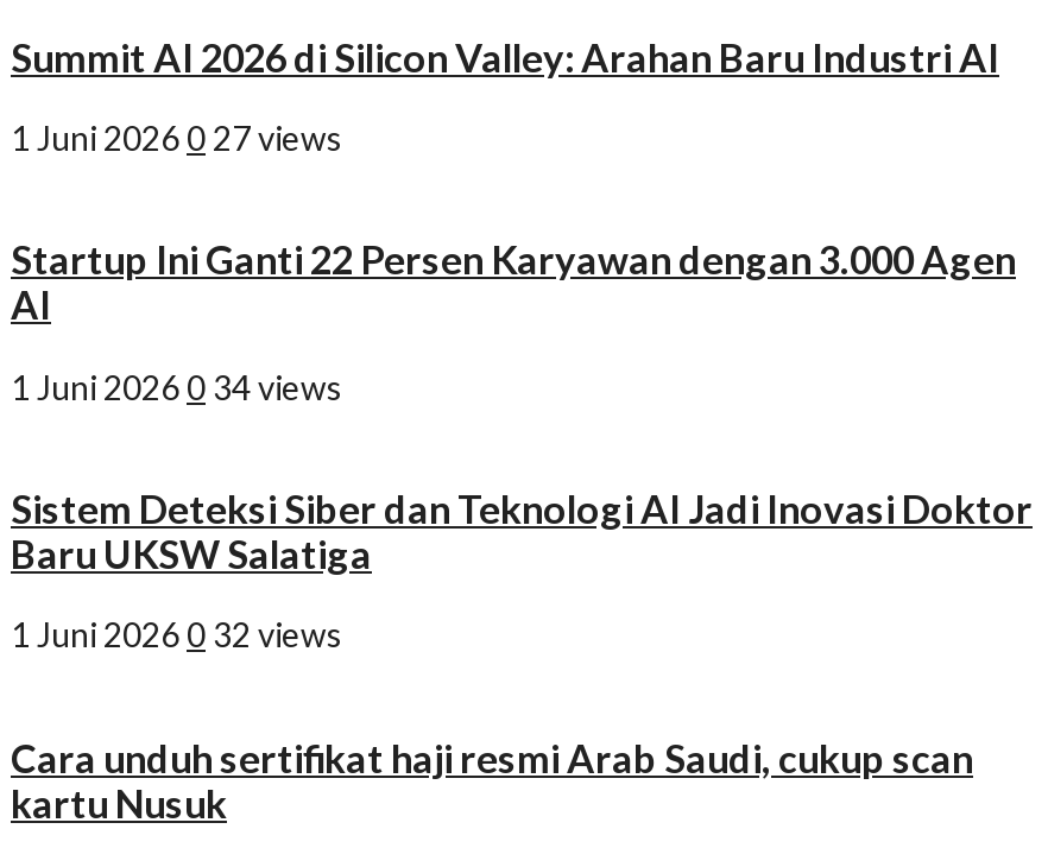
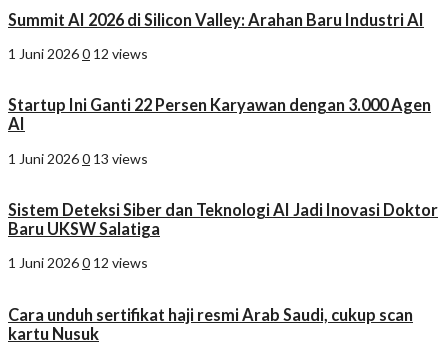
[11,117,343,158] 1 Juni 2026 0 27 views -> [8,45,148,62] 1 Juni 2026 0 12 views
[11,366,343,407] 1 Juni 2026 0 34 views -> [8,150,148,167] 1 Juni 2026 0 13 views
[11,615,343,655] 1 Juni 2026 0 32 views -> [8,254,148,271] 1 Juni 2026 0 12 views

